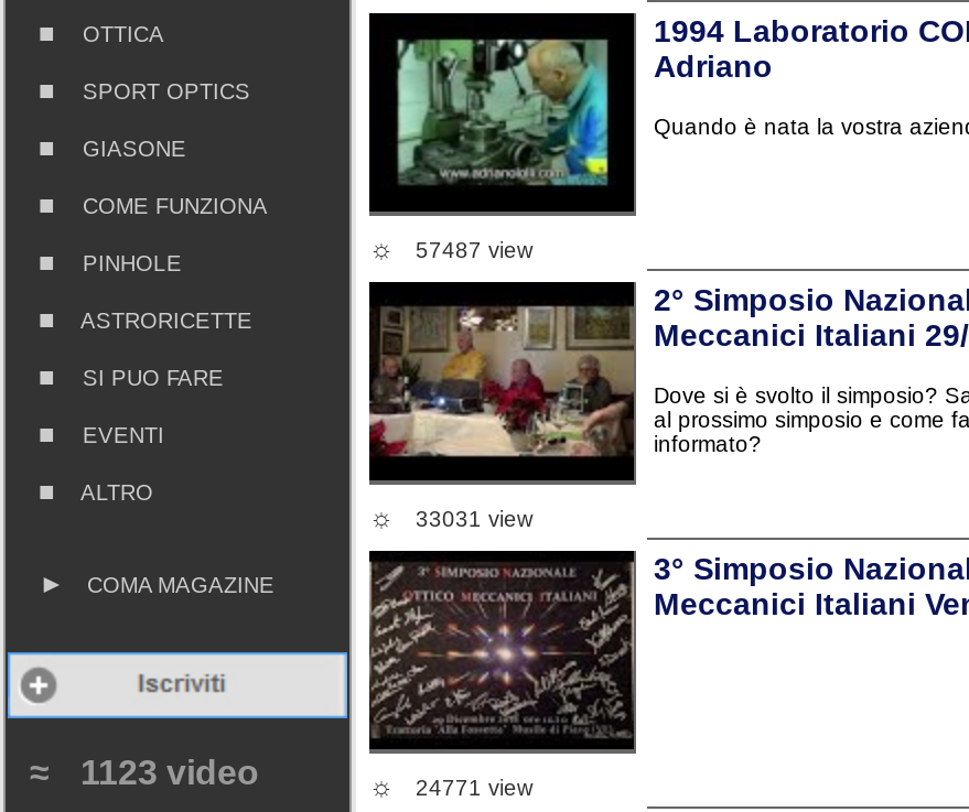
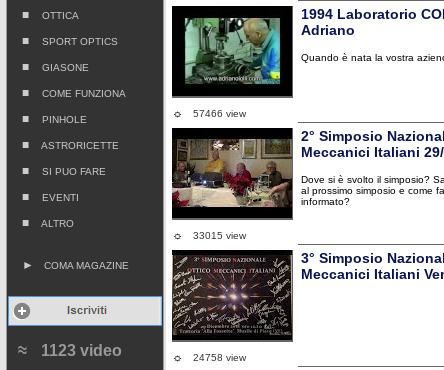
[416,238,532,262] 57487 view -> [193,108,246,119] 57466 view
[416,507,532,531] 33031 view -> [193,230,246,241] 33015 view
[416,776,532,800] 24771 view -> [193,352,246,363] 24758 view

